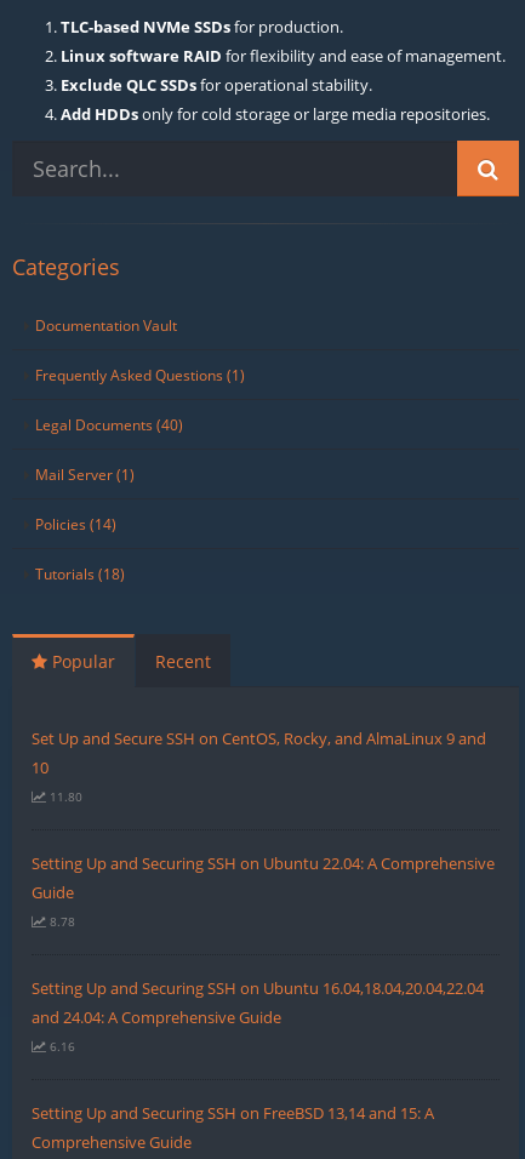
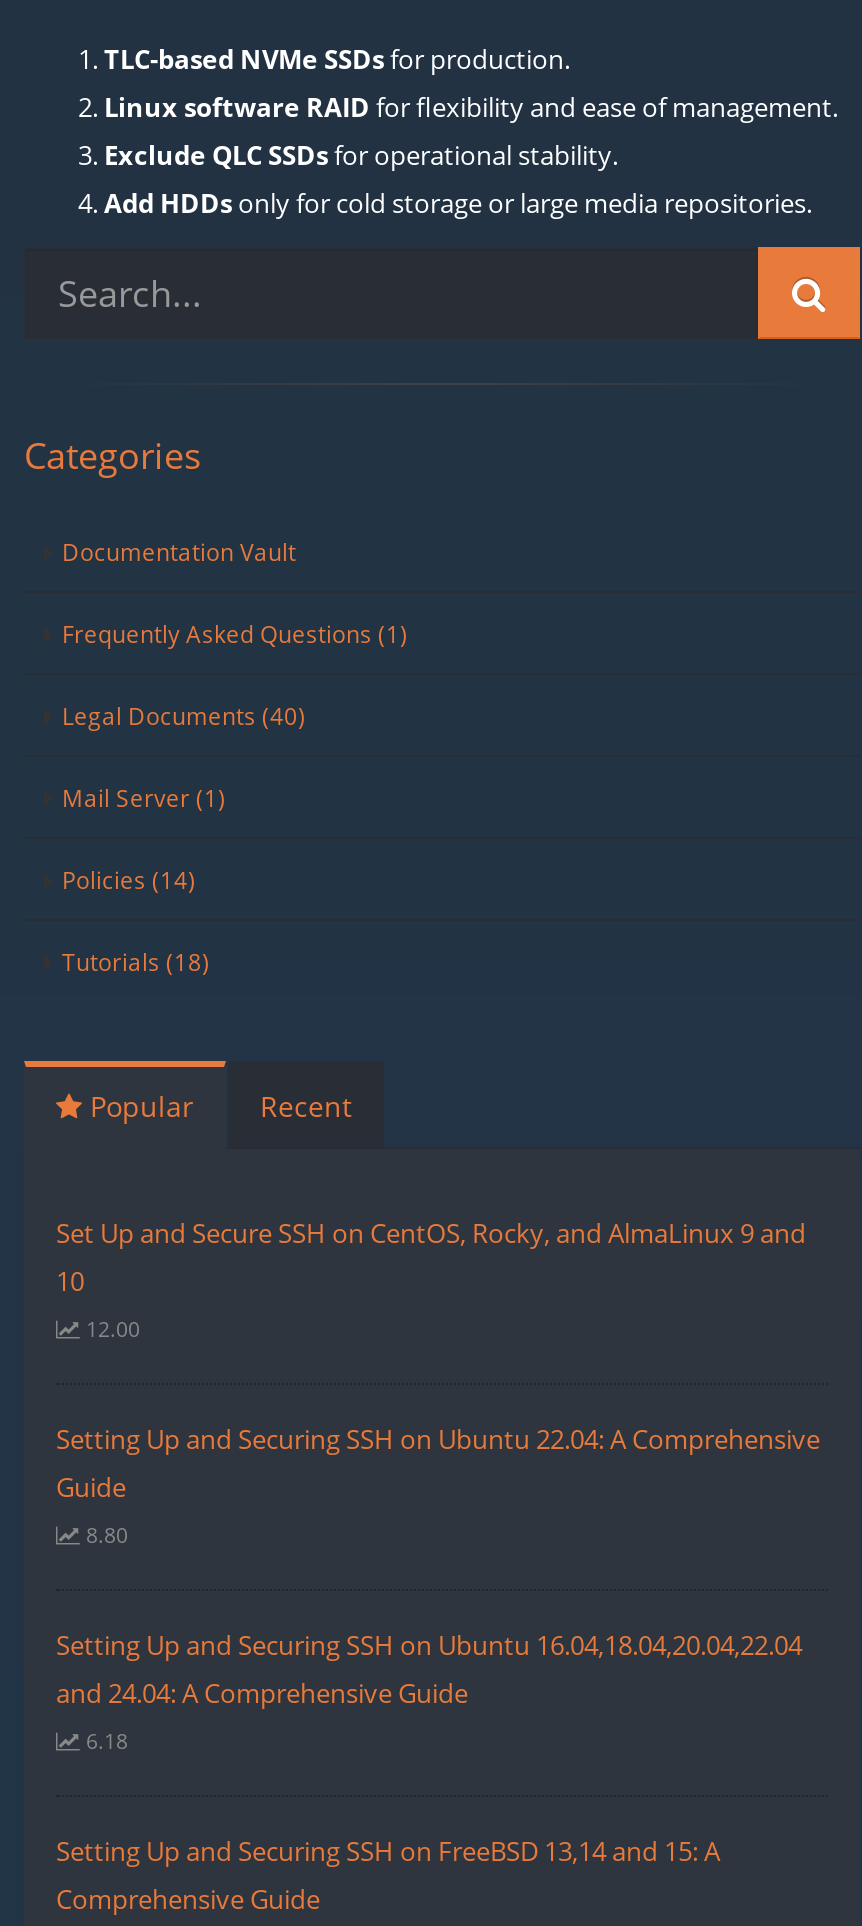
[46,788,82,805] 11.80 -> [80,1315,140,1343] 12.00
[46,913,75,930] 8.78 -> [80,1521,128,1549] 8.80
[46,1038,75,1055] 6.16 -> [80,1727,128,1755] 6.18

